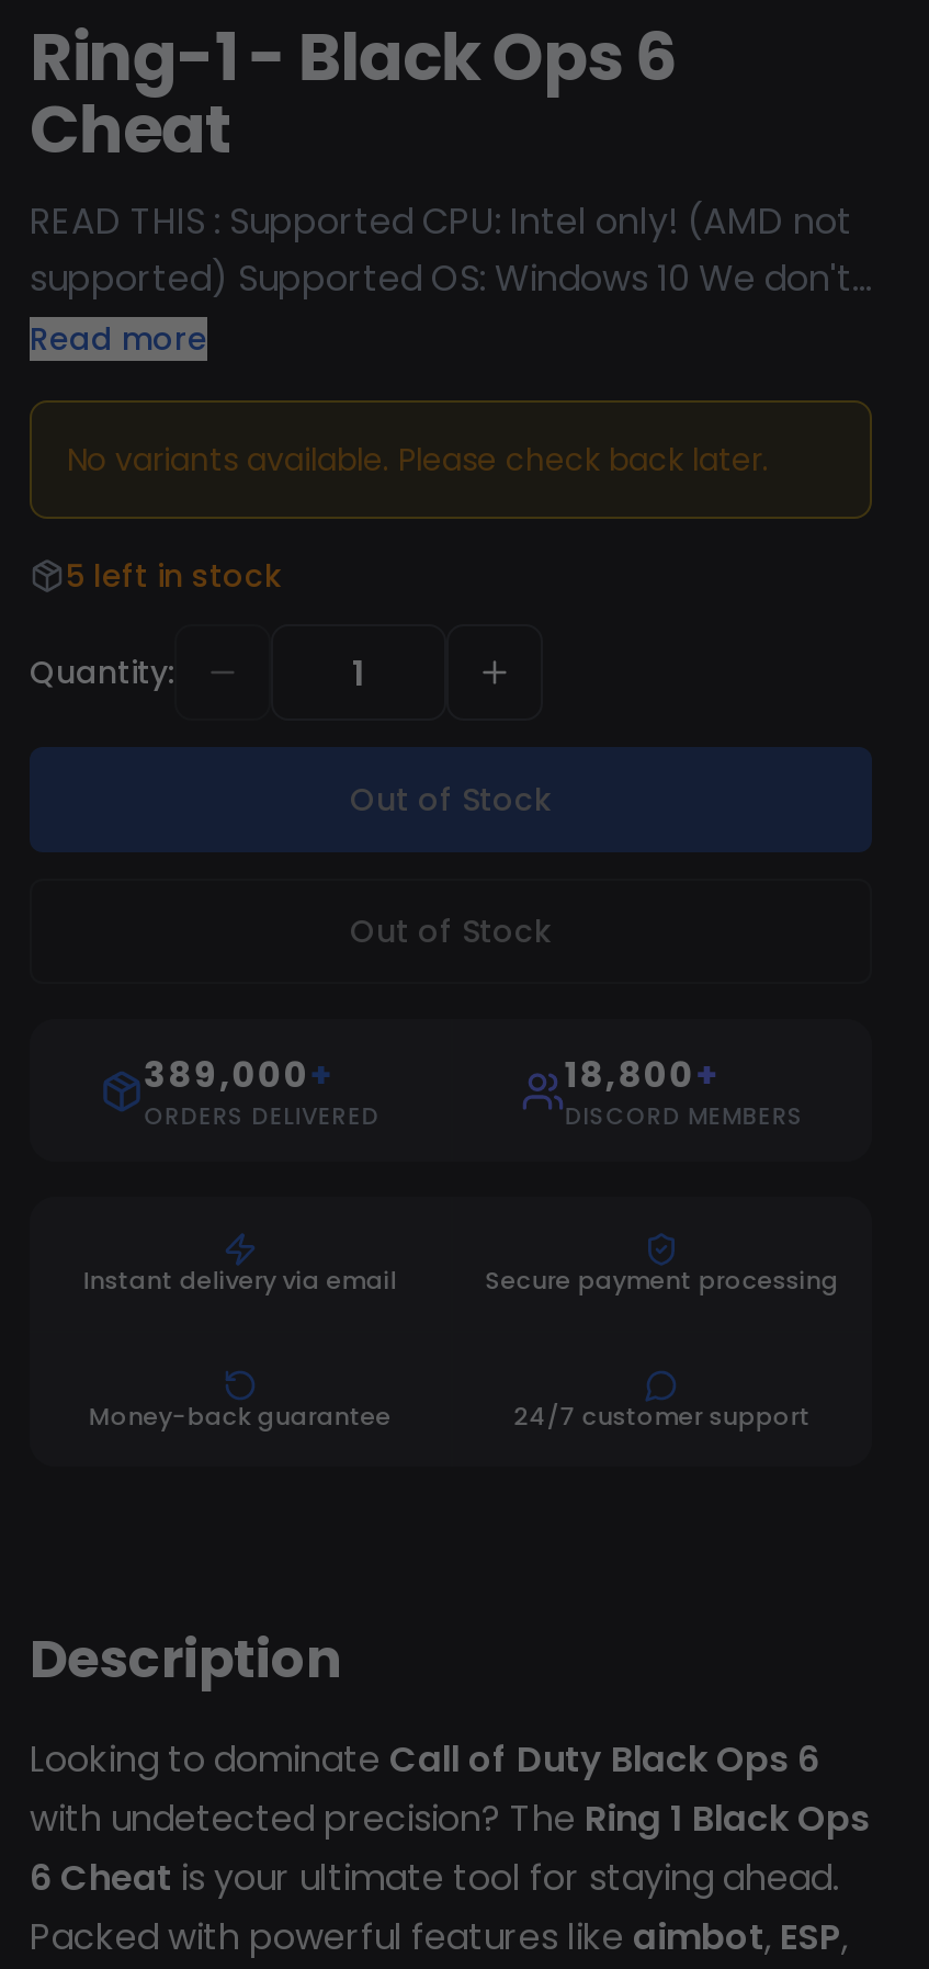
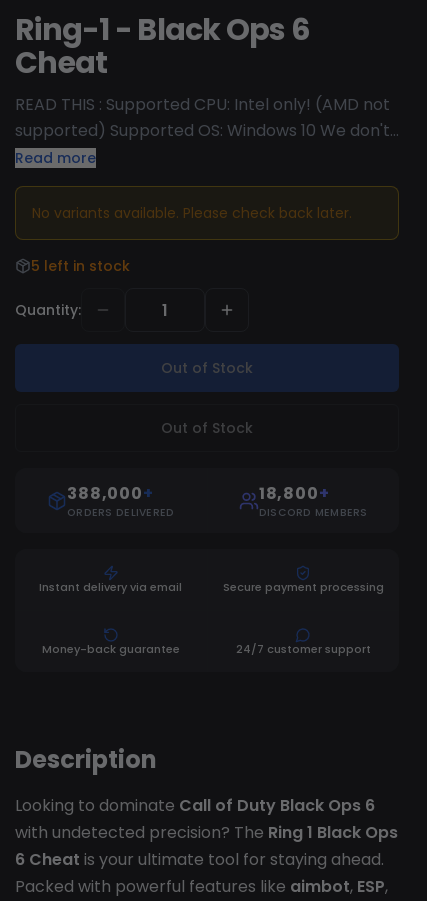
[144,1050,331,1100] 389,000 + -> [67,482,152,505] 388,000 +

